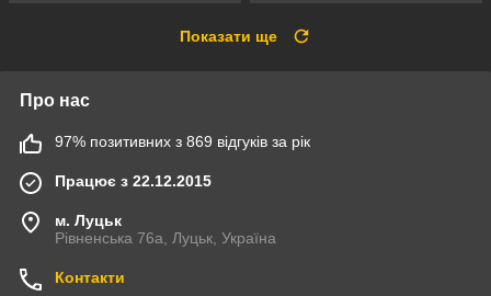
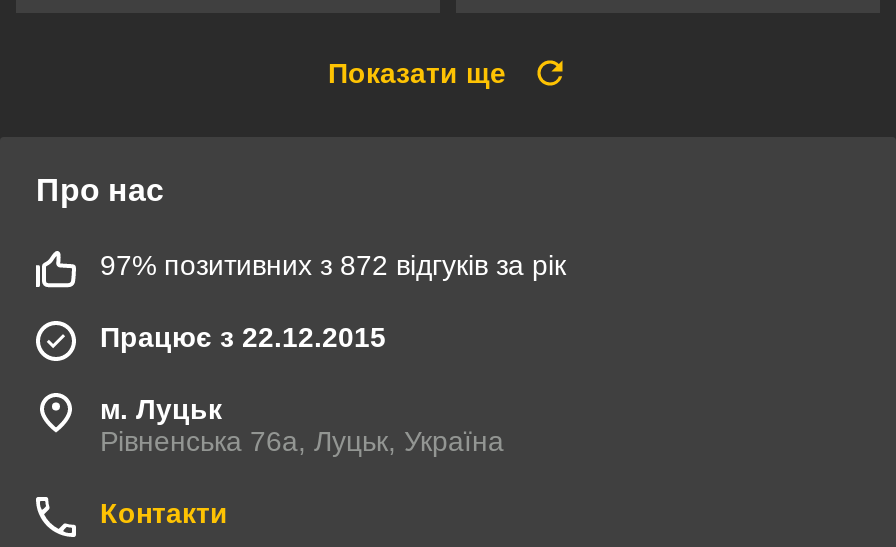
[55,132,310,150] 97% позитивних з 869 відгуків за рік -> [100,249,566,281] 97% позитивних з 872 відгуків за рік

